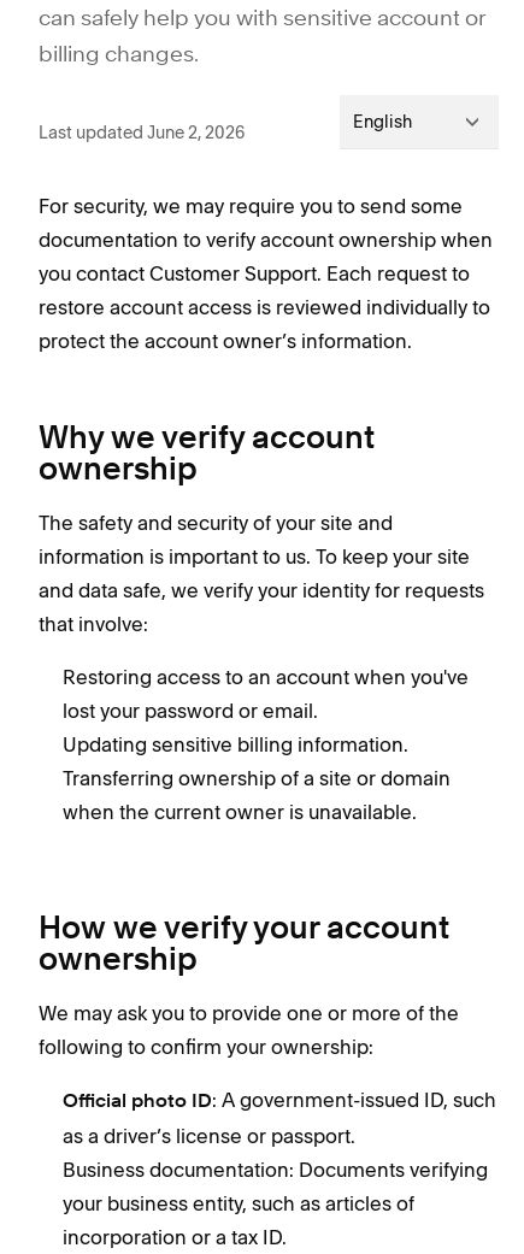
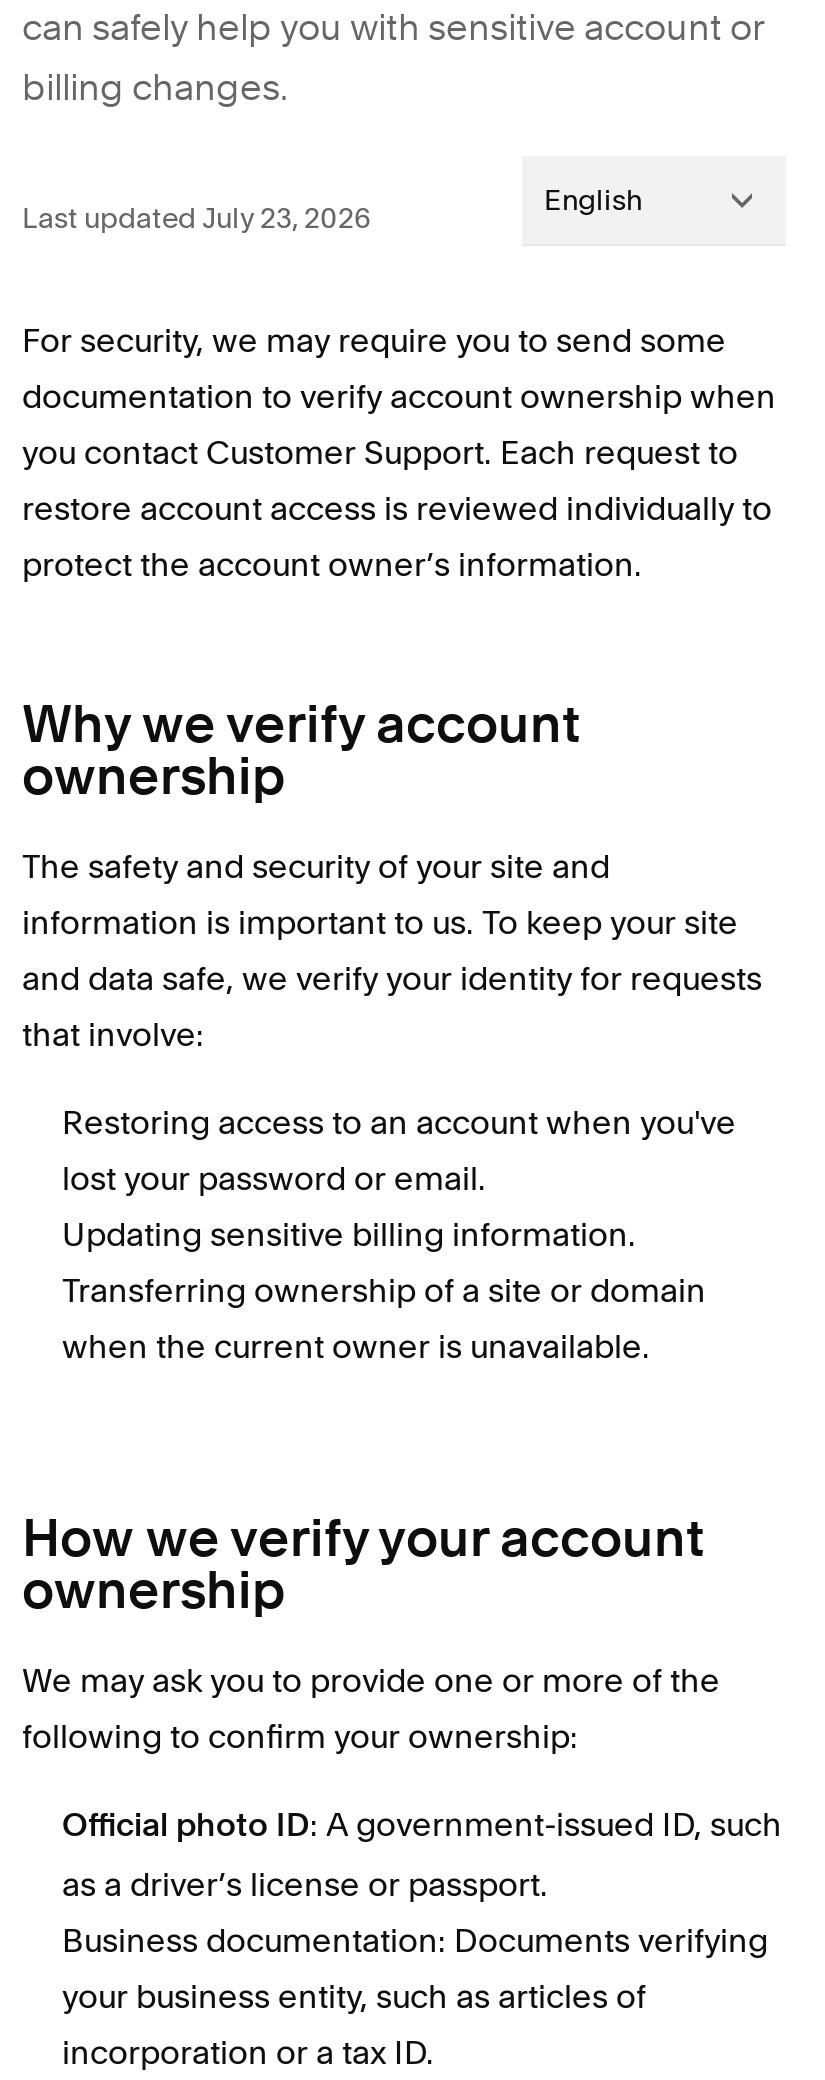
[39,121,245,143] Last updated June 2, 2026 -> [22,199,370,235] Last updated July 23, 2026

